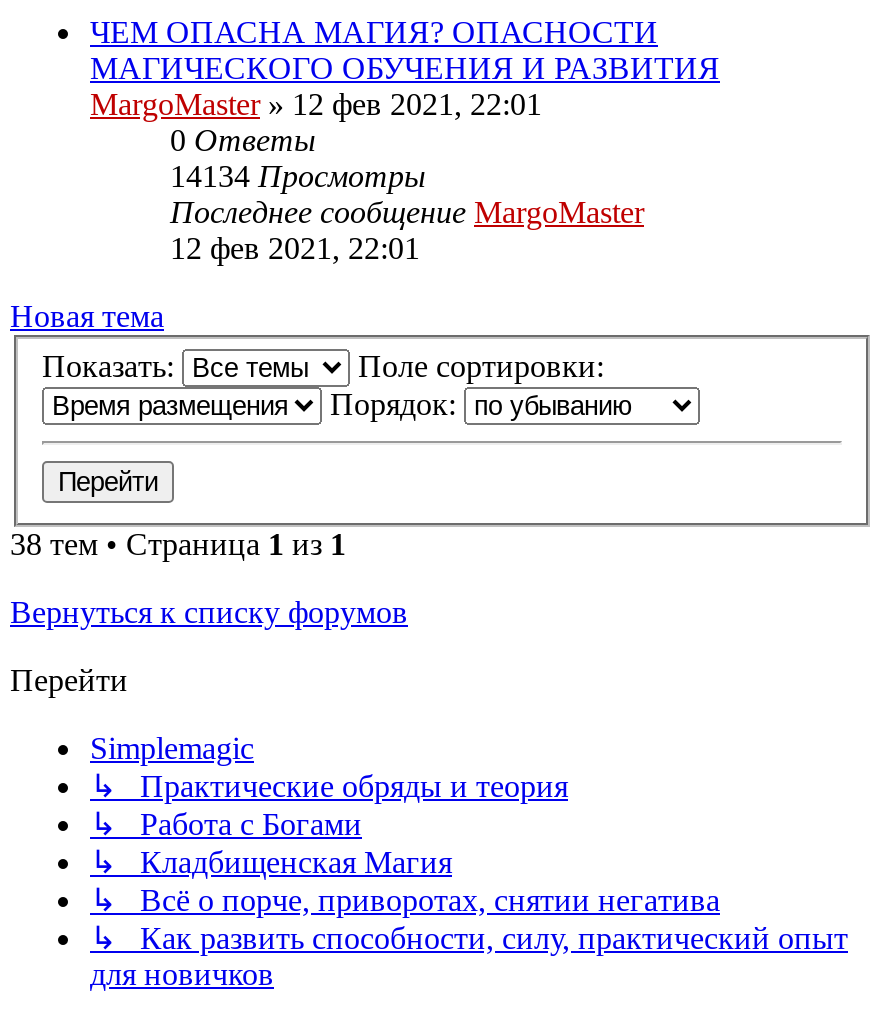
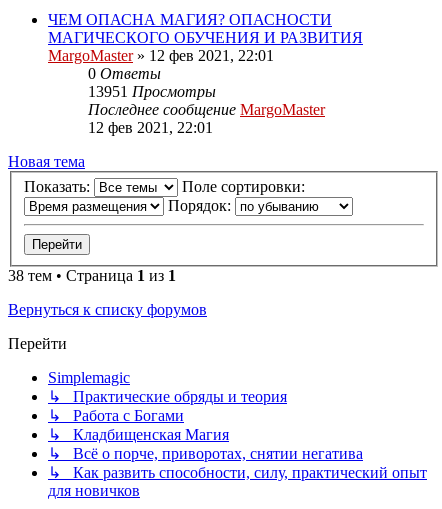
[170,159,426,193] 14134 Просмотры -> [88,83,216,100] 13951 Просмотры

